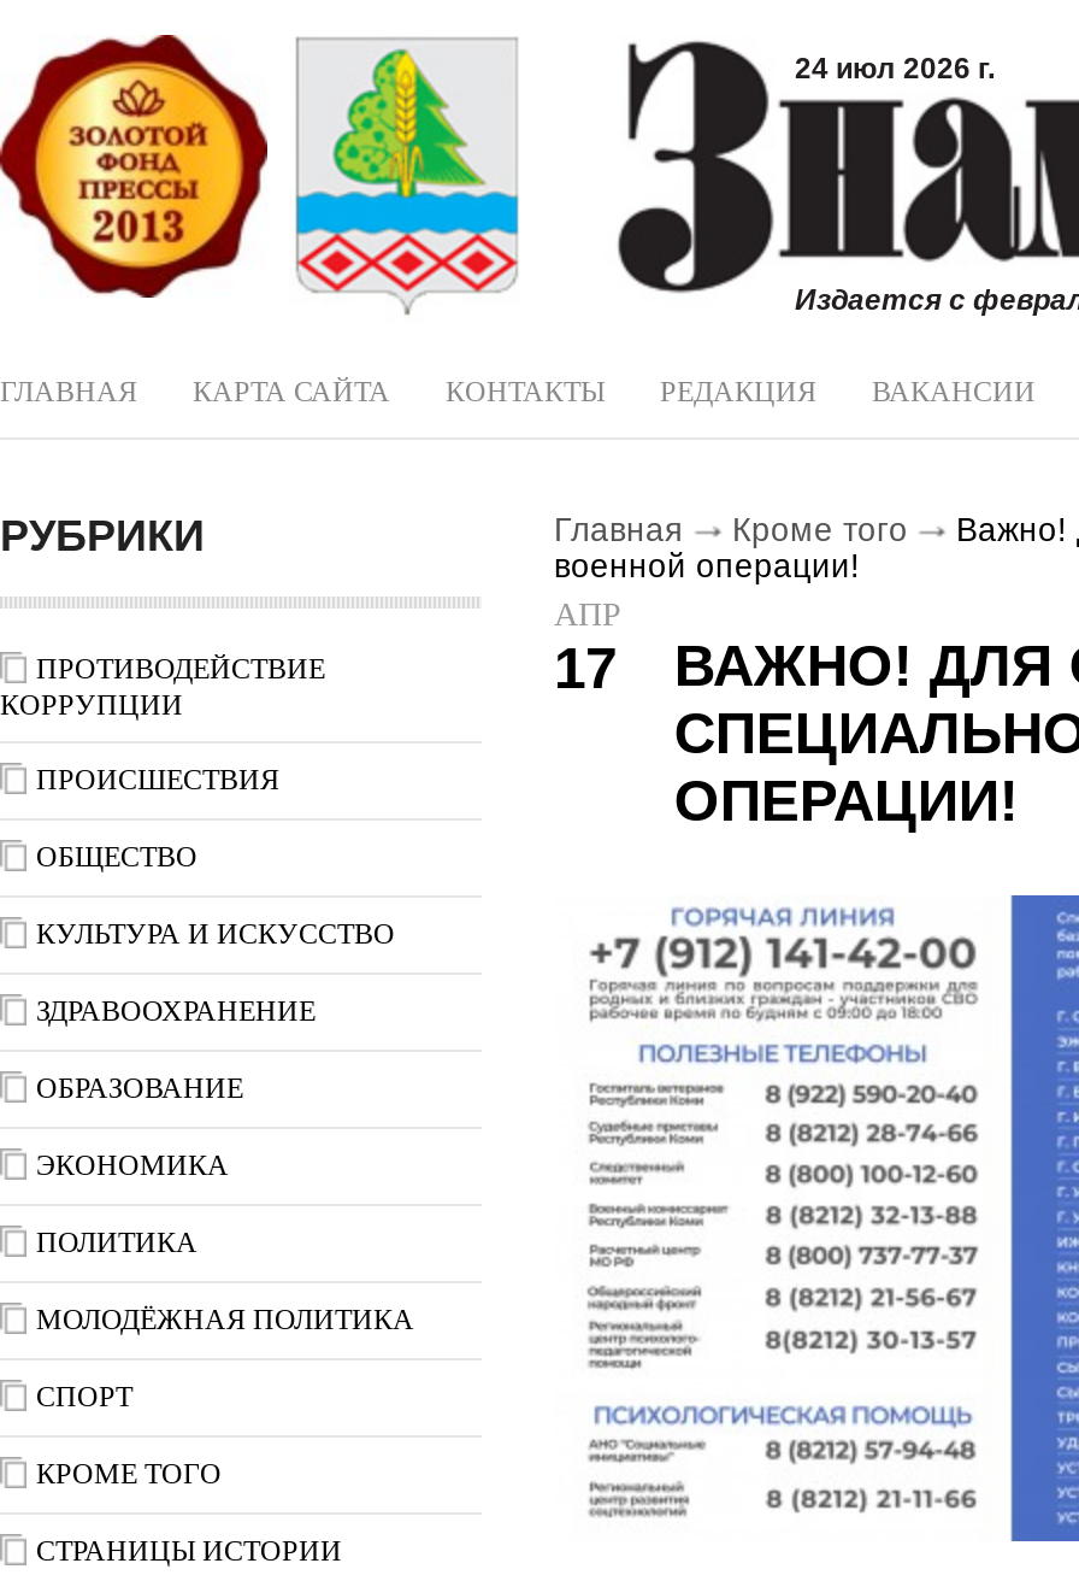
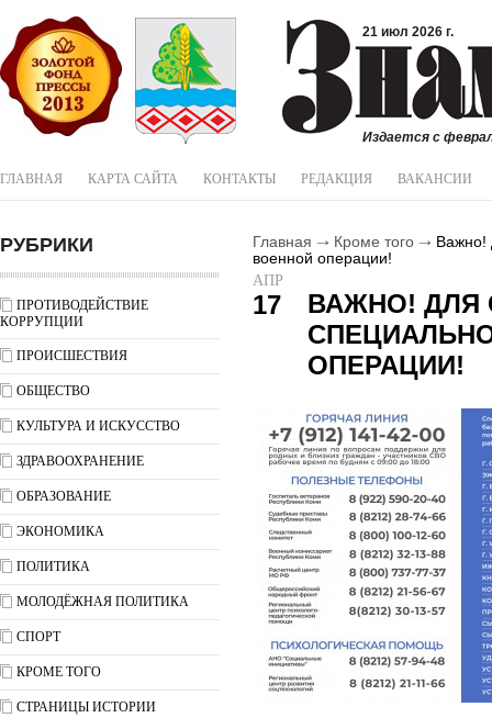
[795,52,995,86] 24 июл 2026 г. -> [362,24,454,40] 21 июл 2026 г.

